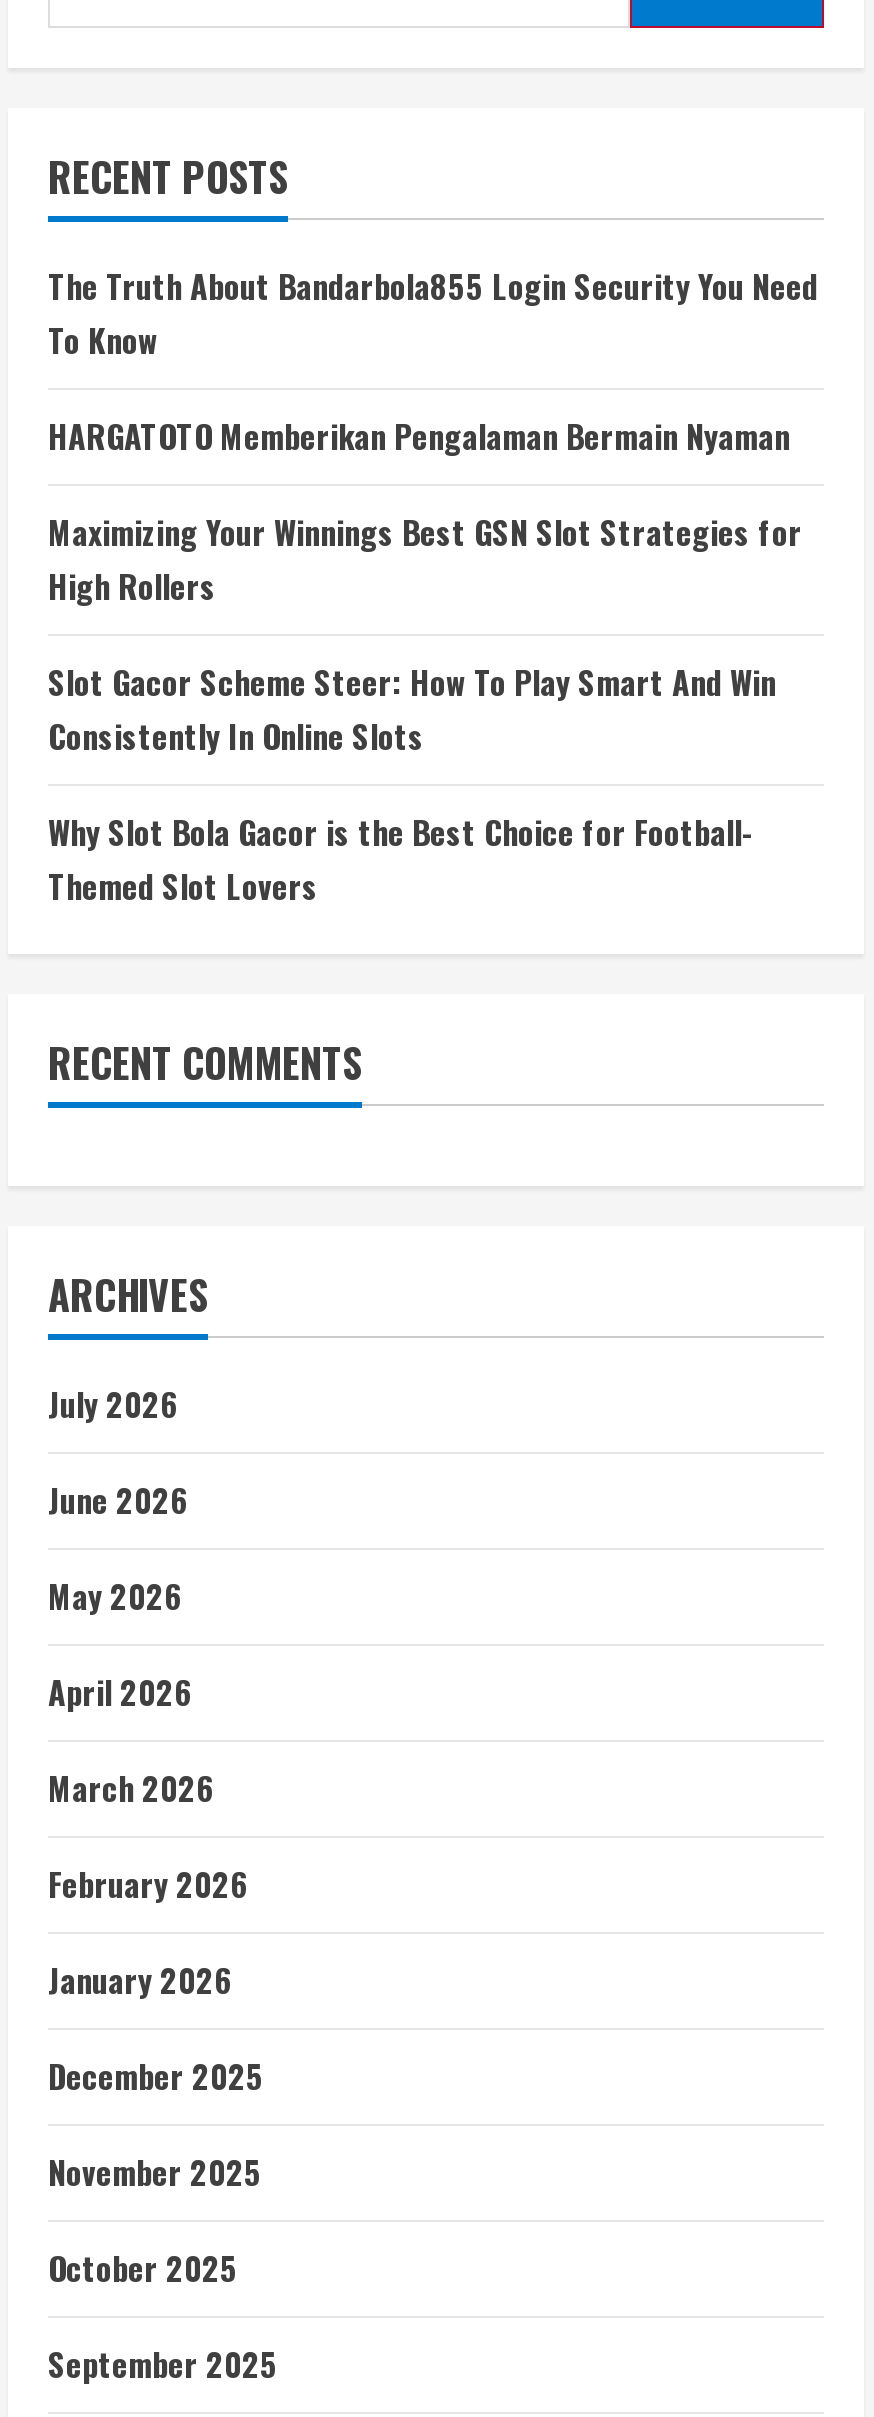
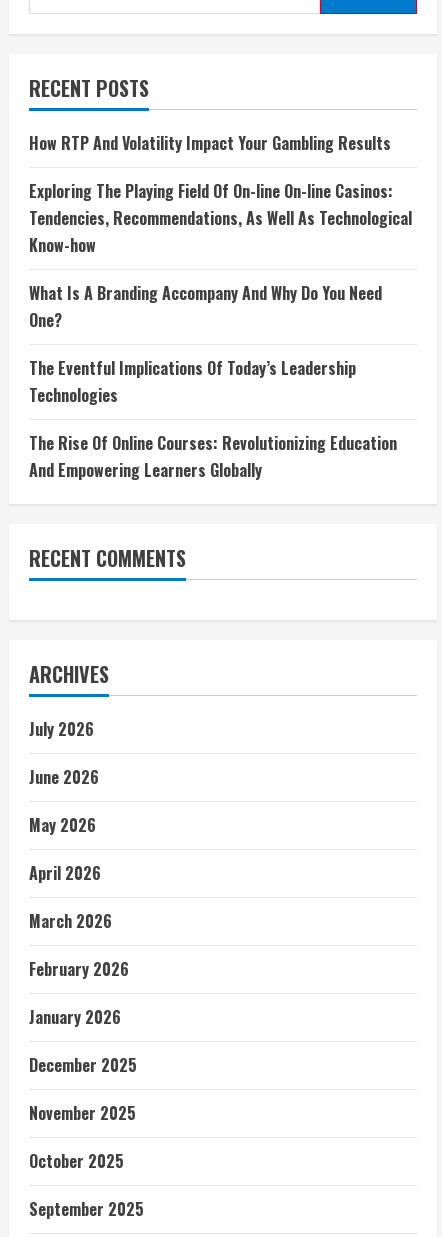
[48,262,818,364] The Truth About Bandarbola855 Login Security You Need | To Know -> [29,131,391,155] How RTP And Volatility Impact Your Gambling Results
[48,412,790,460] HARGATOTO Memberikan Pengalaman Bermain Nyaman -> [29,179,412,257] Exploring The Playing Field Of On-line On-line Casinos: | Tendencies, Recommendations, As Well As Technological | Know-how
[48,508,802,610] Maximizing Your Winnings Best GSN Slot Strategies for | High Rollers -> [29,281,382,332] What Is A Branding Accompany And Why Do You Need | One?
[48,658,776,760] Slot Gacor Scheme Steer: How To Play Smart And Win | Consistently In Online Slots -> [29,356,356,407] The Eventful Implications Of Today’s Leadership | Technologies
[48,808,754,910] Why Slot Bola Gacor is the Best Choice for Football- | Themed Slot Lovers -> [29,431,397,482] The Rise Of Online Courses: Revolutionizing Education | And Empowering Learners Globally

